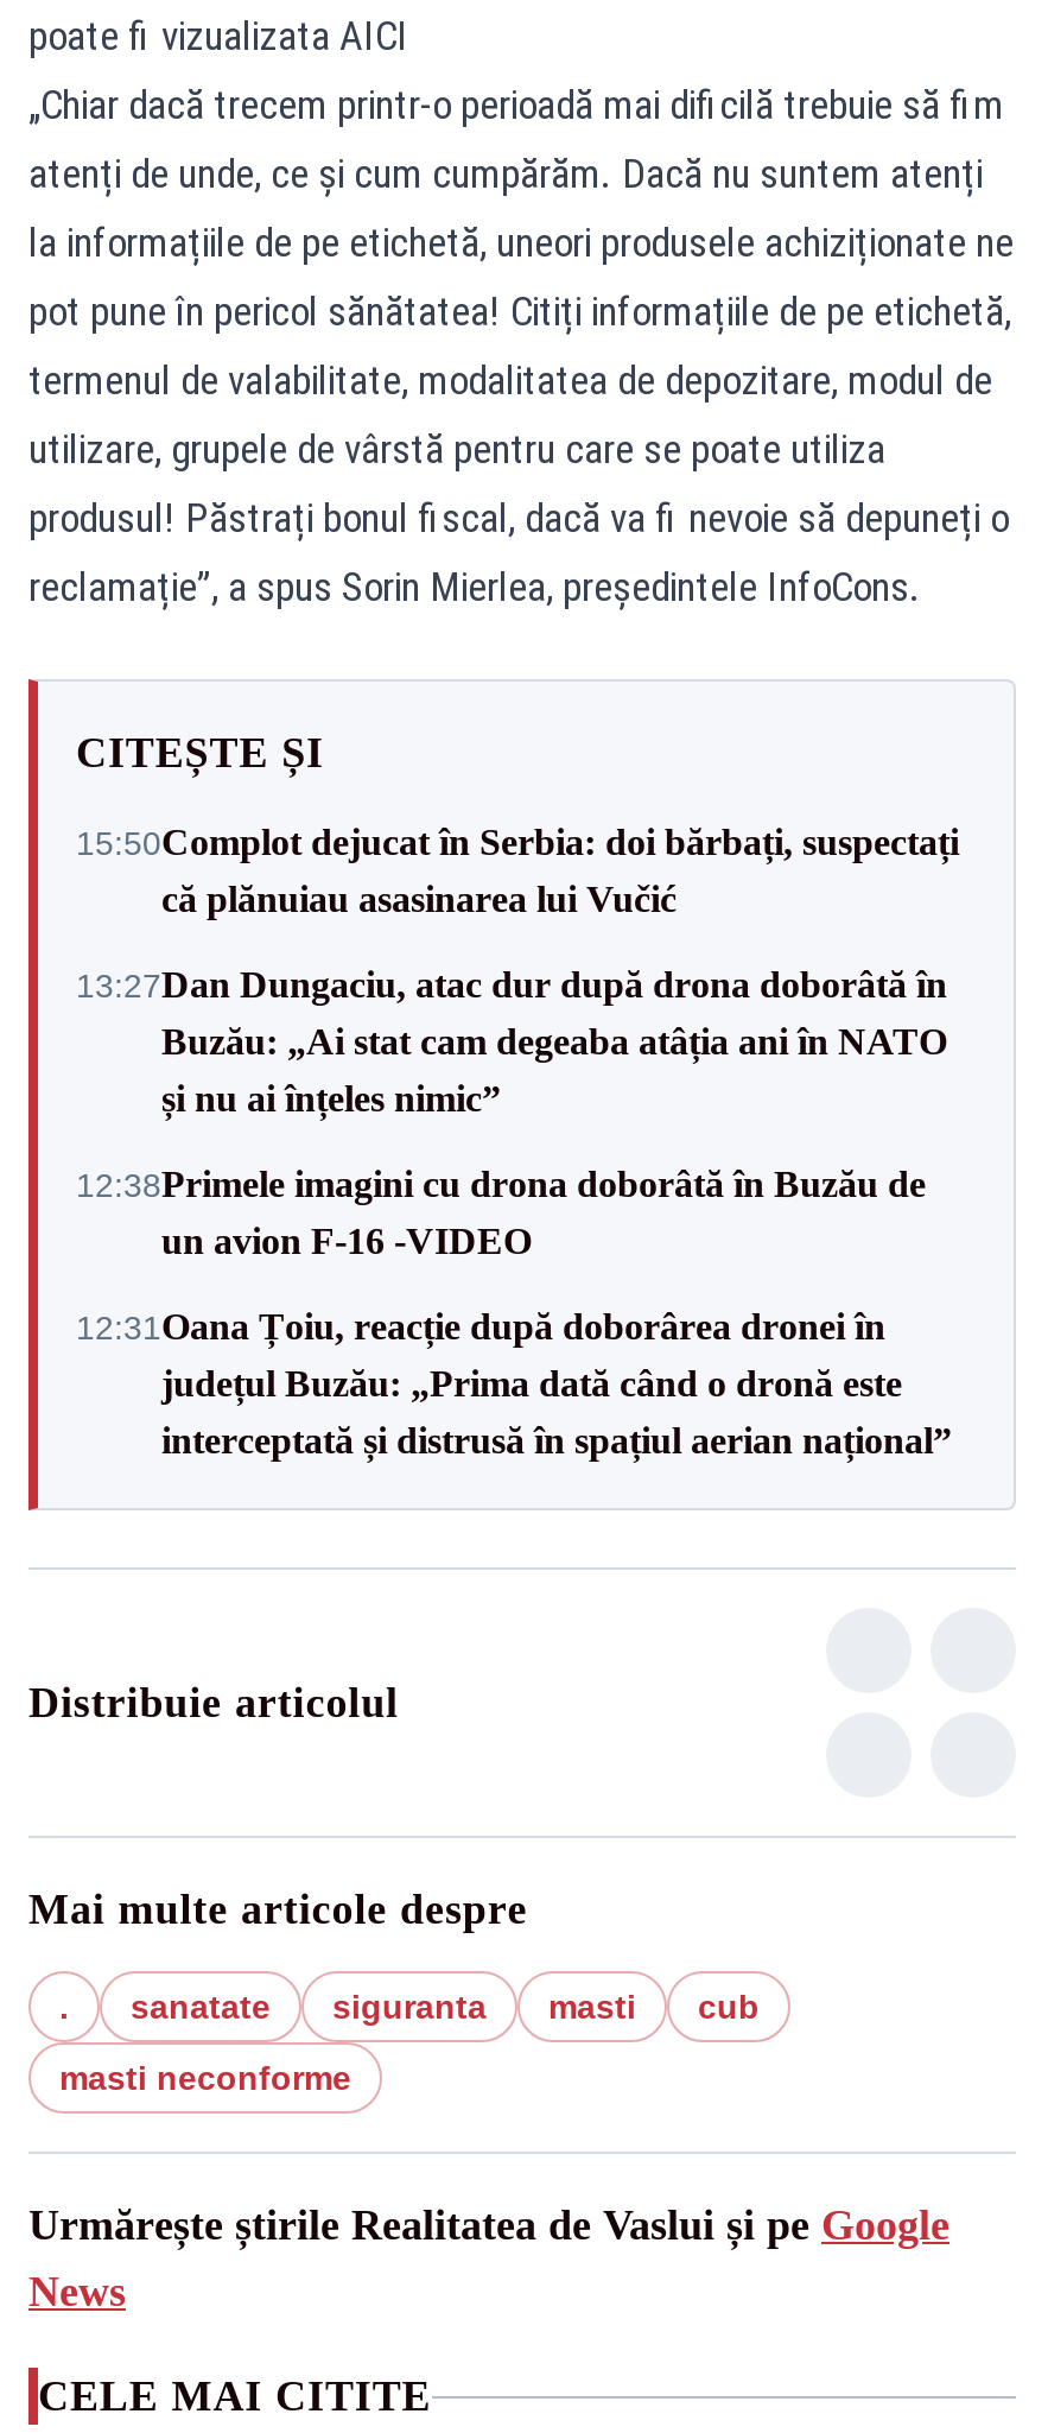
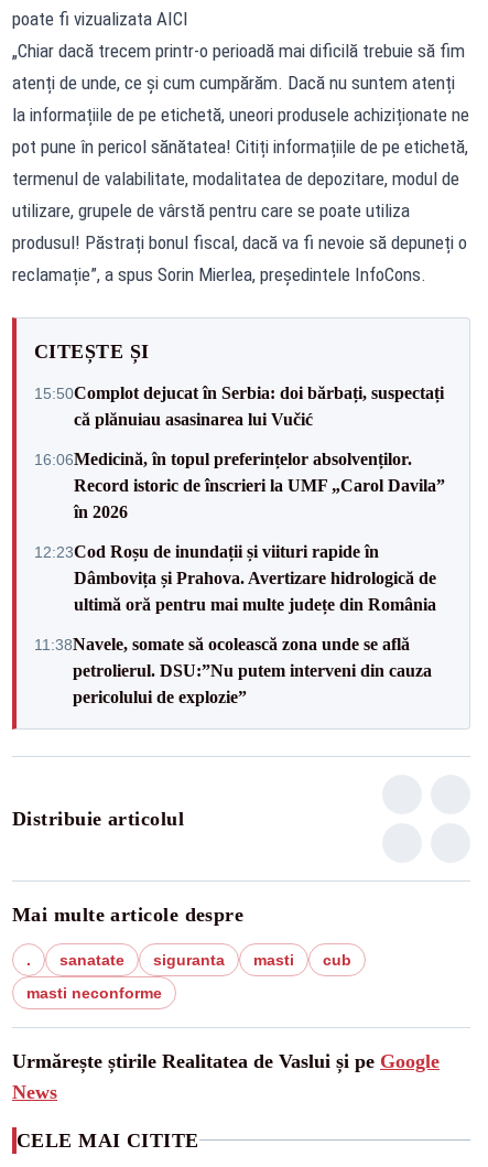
[76,964,947,1119] 13:27Dan Dungaciu, atac dur după drona doborâtă în | Buzău: „Ai stat cam degeaba atâția ani în NATO | și nu ai înțeles nimic” -> [34,449,445,521] 16:06Medicină, în topul preferințelor absolvenților. | Record istoric de înscrieri la UMF „Carol Davila” | în 2026
[76,1164,926,1261] 12:38Primele imagini cu drona doborâtă în Buzău de | un avion F-16 -VIDEO -> [34,542,436,613] 12:23Cod Roșu de inundații și viituri rapide în | Dâmbovița și Prahova. Avertizare hidrologică de | ultimă oră pentru mai multe județe din România
[76,1306,952,1461] 12:31Oana Țoiu, reacție după doborârea dronei în | județul Buzău: „Prima dată când o dronă este | interceptată și distrusă în spațiul aerian național” -> [34,634,432,706] 11:38Navele, somate să ocolească zona unde se află | petrolierul. DSU:”Nu putem interveni din cauza | pericolului de explozie”

